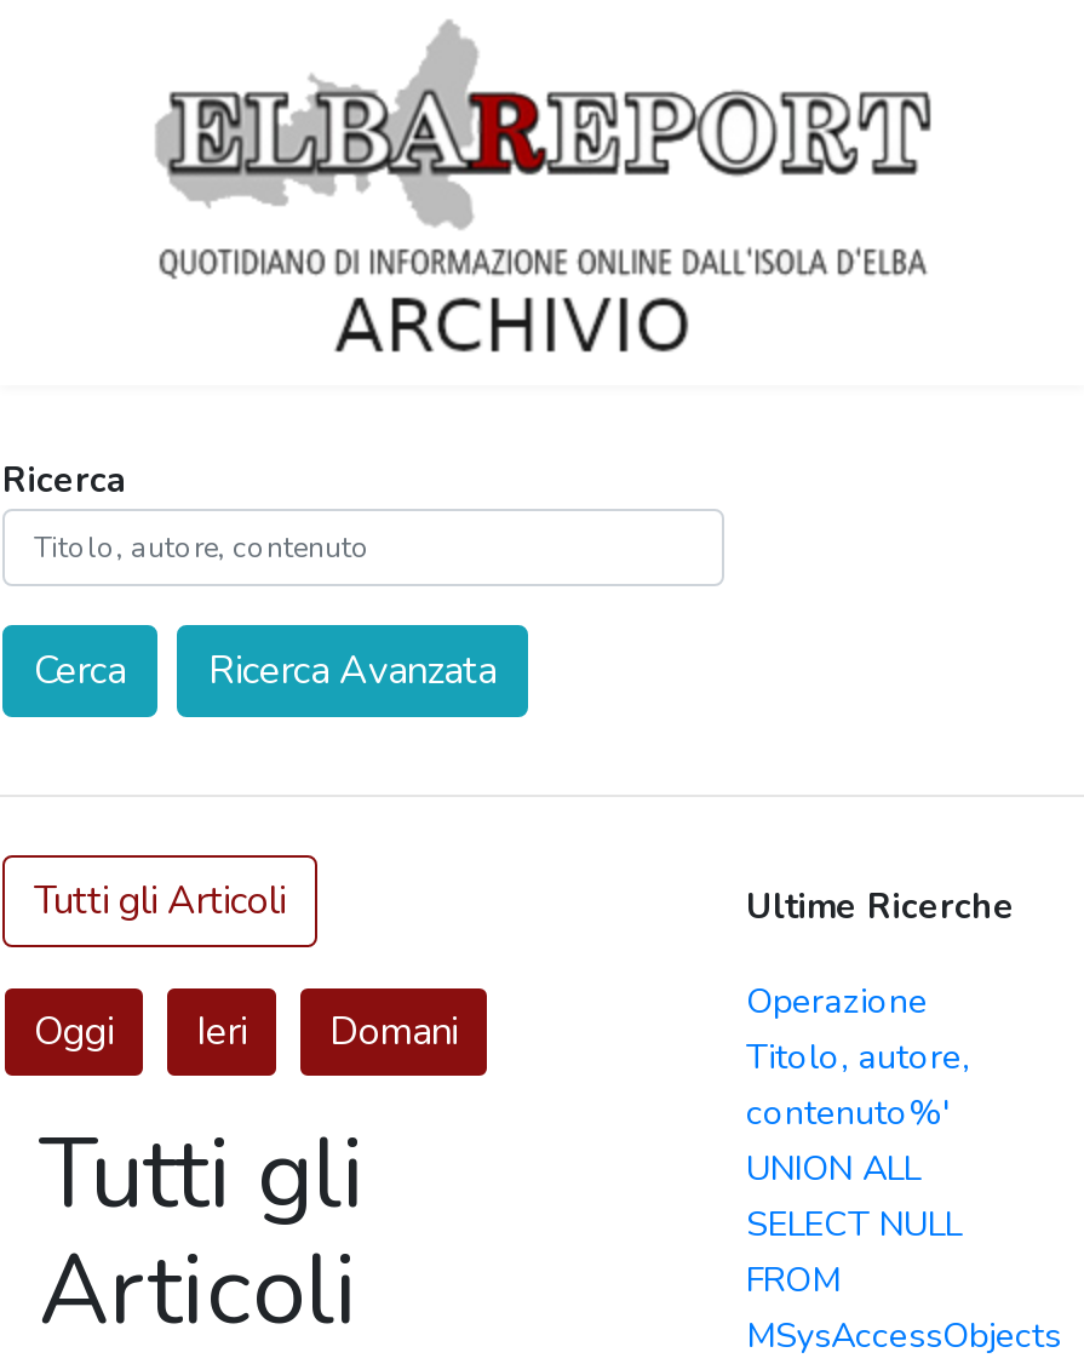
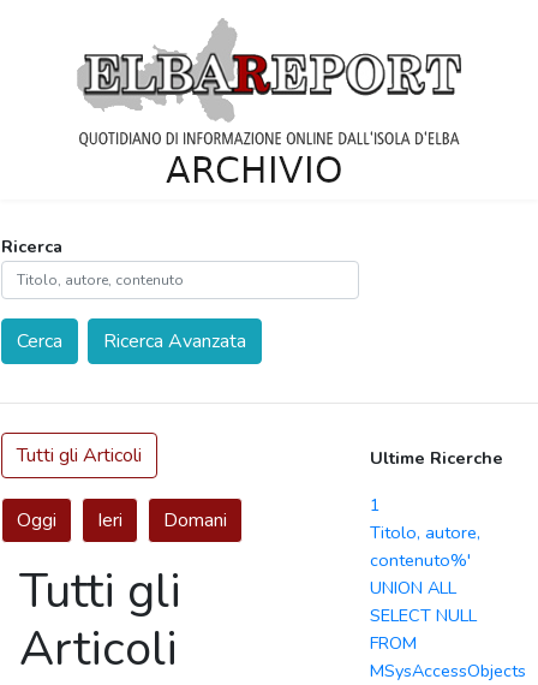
[746,976,928,1025] Operazione -> [370,493,381,517] 1

